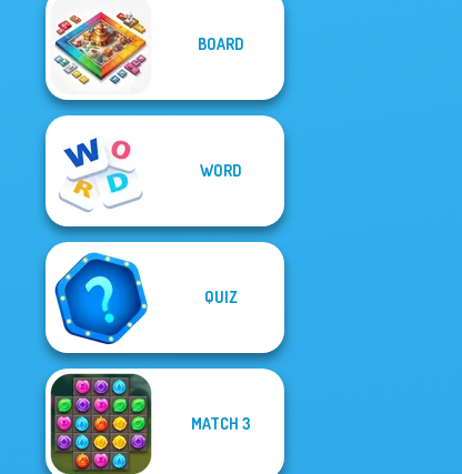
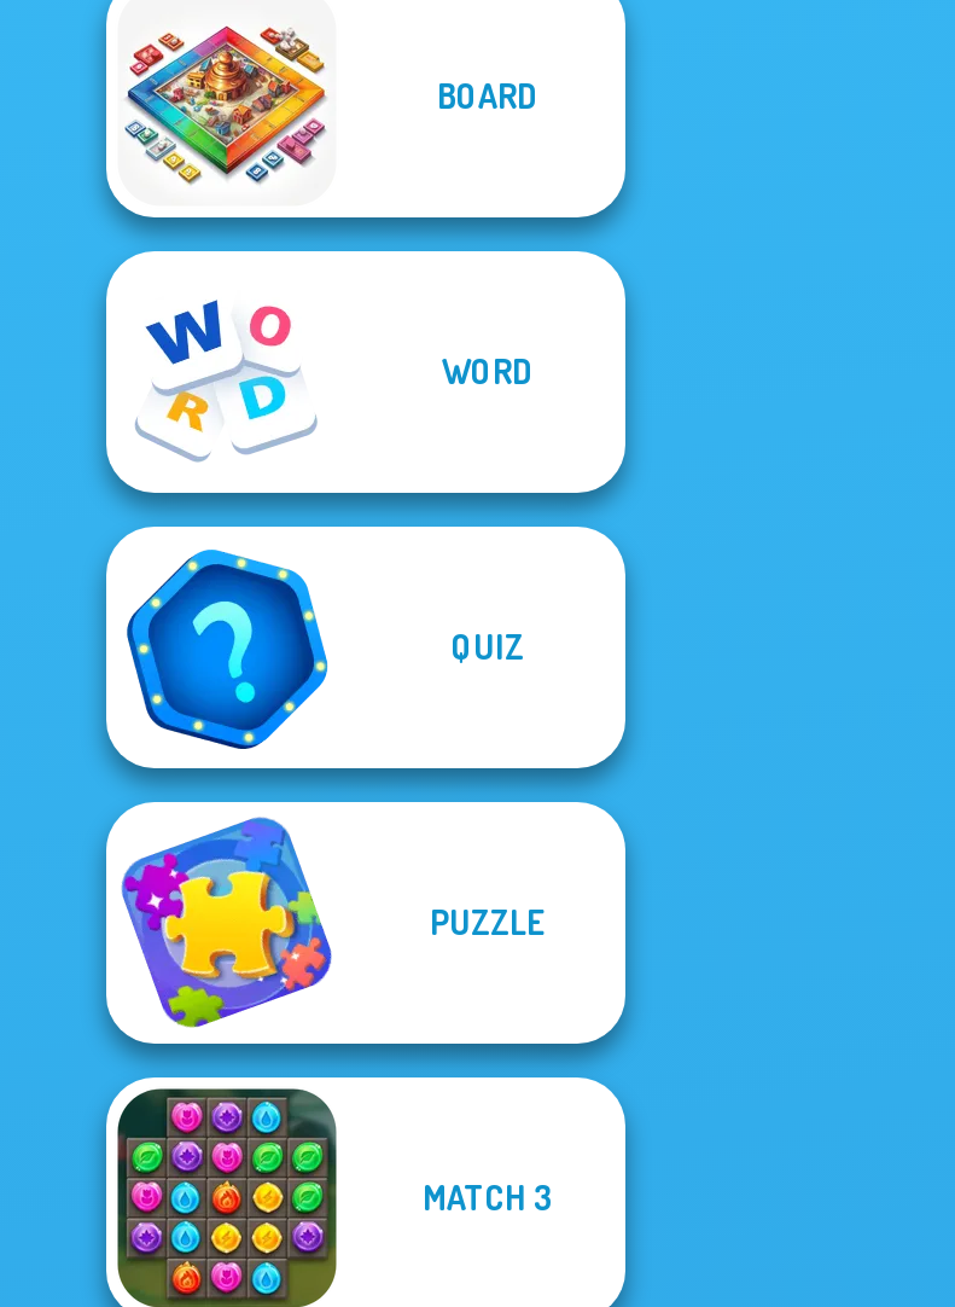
none -> [121,814,546,1029] [image] | PUZZLE

